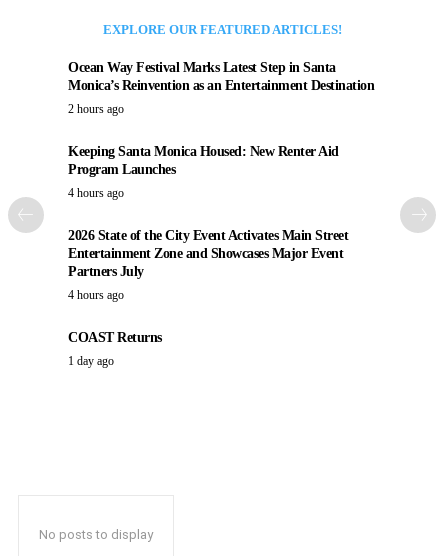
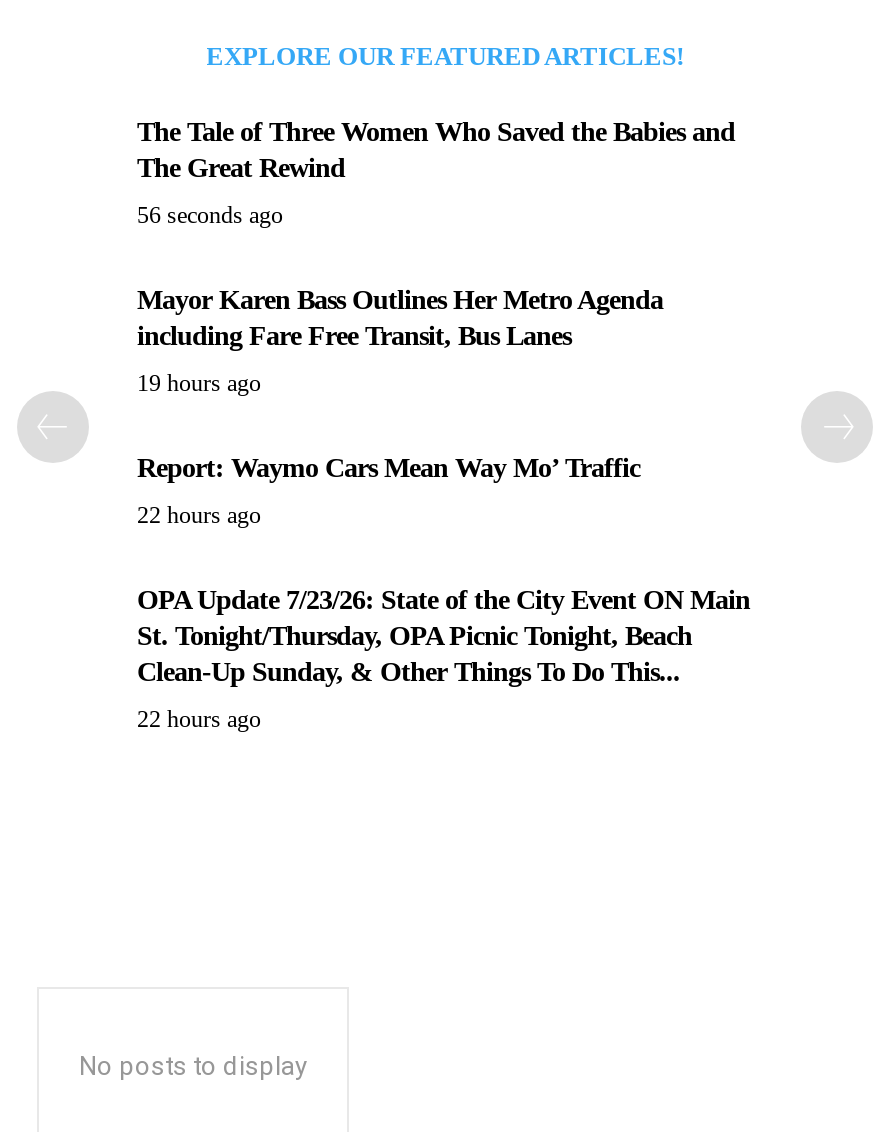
[68,60,374,93] Ocean Way Festival Marks Latest Step in Santa | Monica’s Reinvention as an Entertainment Destination -> [137,117,735,183] The Tale of Three Women Who Saved the Babies and | The Great Rewind
[68,102,124,116] 2 hours ago -> [137,201,283,229] 56 seconds ago
[68,144,338,177] Keeping Santa Monica Housed: New Renter Aid | Program Launches -> [137,285,663,351] Mayor Karen Bass Outlines Her Metro Agenda | including Fare Free Transit, Bus Lanes
[68,186,124,200] 4 hours ago -> [137,369,261,397] 19 hours ago
[68,228,348,279] 2026 State of the City Event Activates Main Street | Entertainment Zone and Showcases Major Event | Partners July -> [137,453,640,483] Report: Waymo Cars Mean Way Mo’ Traffic
[68,288,124,302] 4 hours ago -> [137,501,261,529] 22 hours ago
[68,330,161,345] COAST Returns -> [137,585,750,687] OPA Update 7/23/26: State of the City Event ON Main | St. Tonight/Thursday, OPA Picnic Tonight, Beach | Clean-Up Sunday, & Other Things To Do This...
[68,354,114,368] 1 day ago -> [137,705,261,733] 22 hours ago

